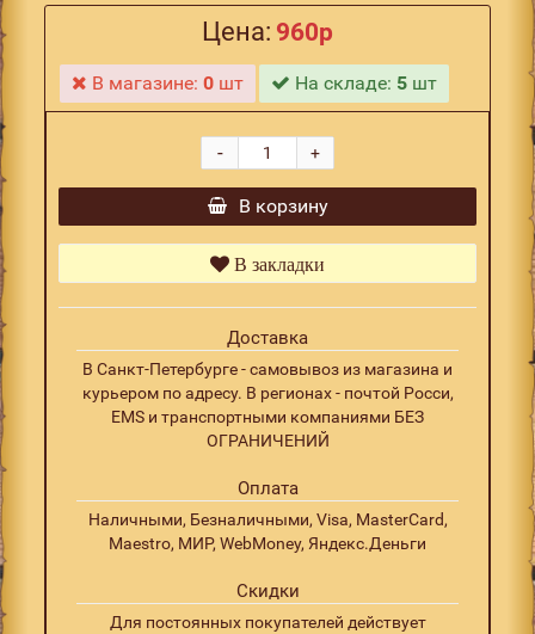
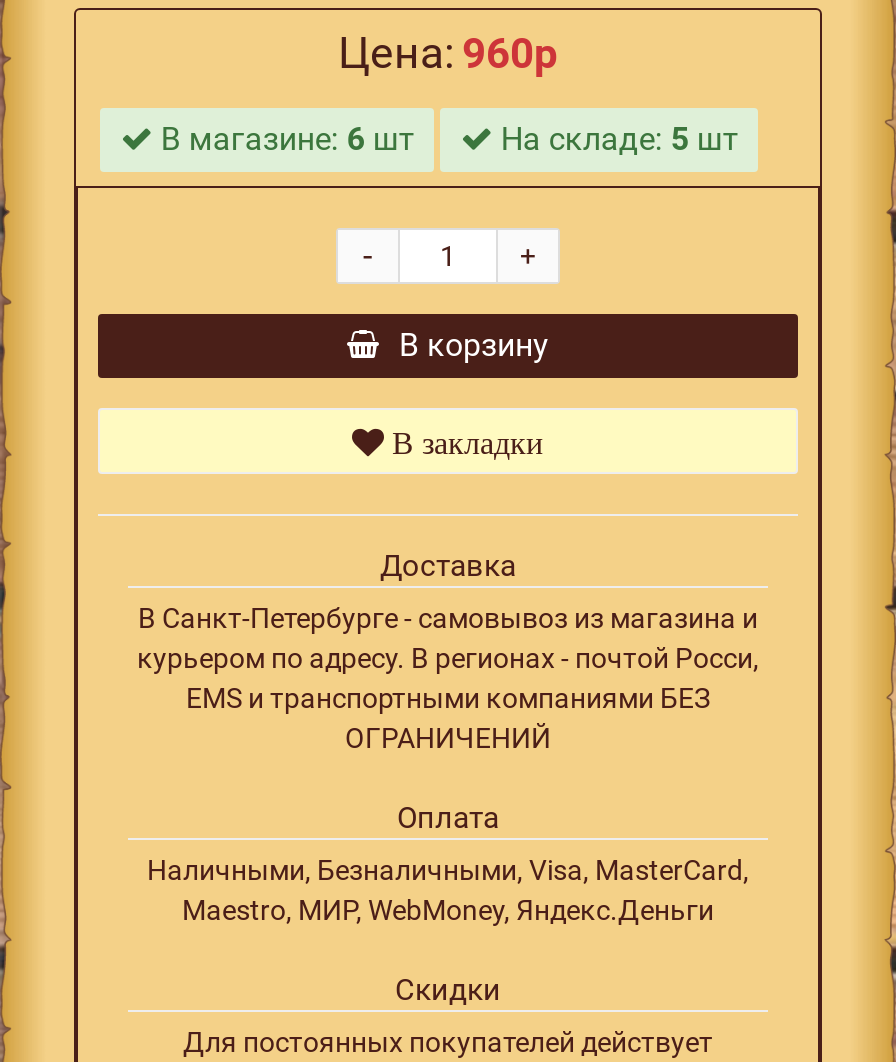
[88,72,244,95] В магазине: 0 шт -> [153,121,415,159] В магазине: 6 шт

